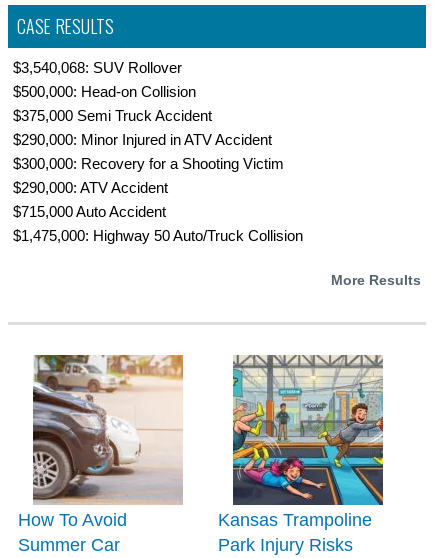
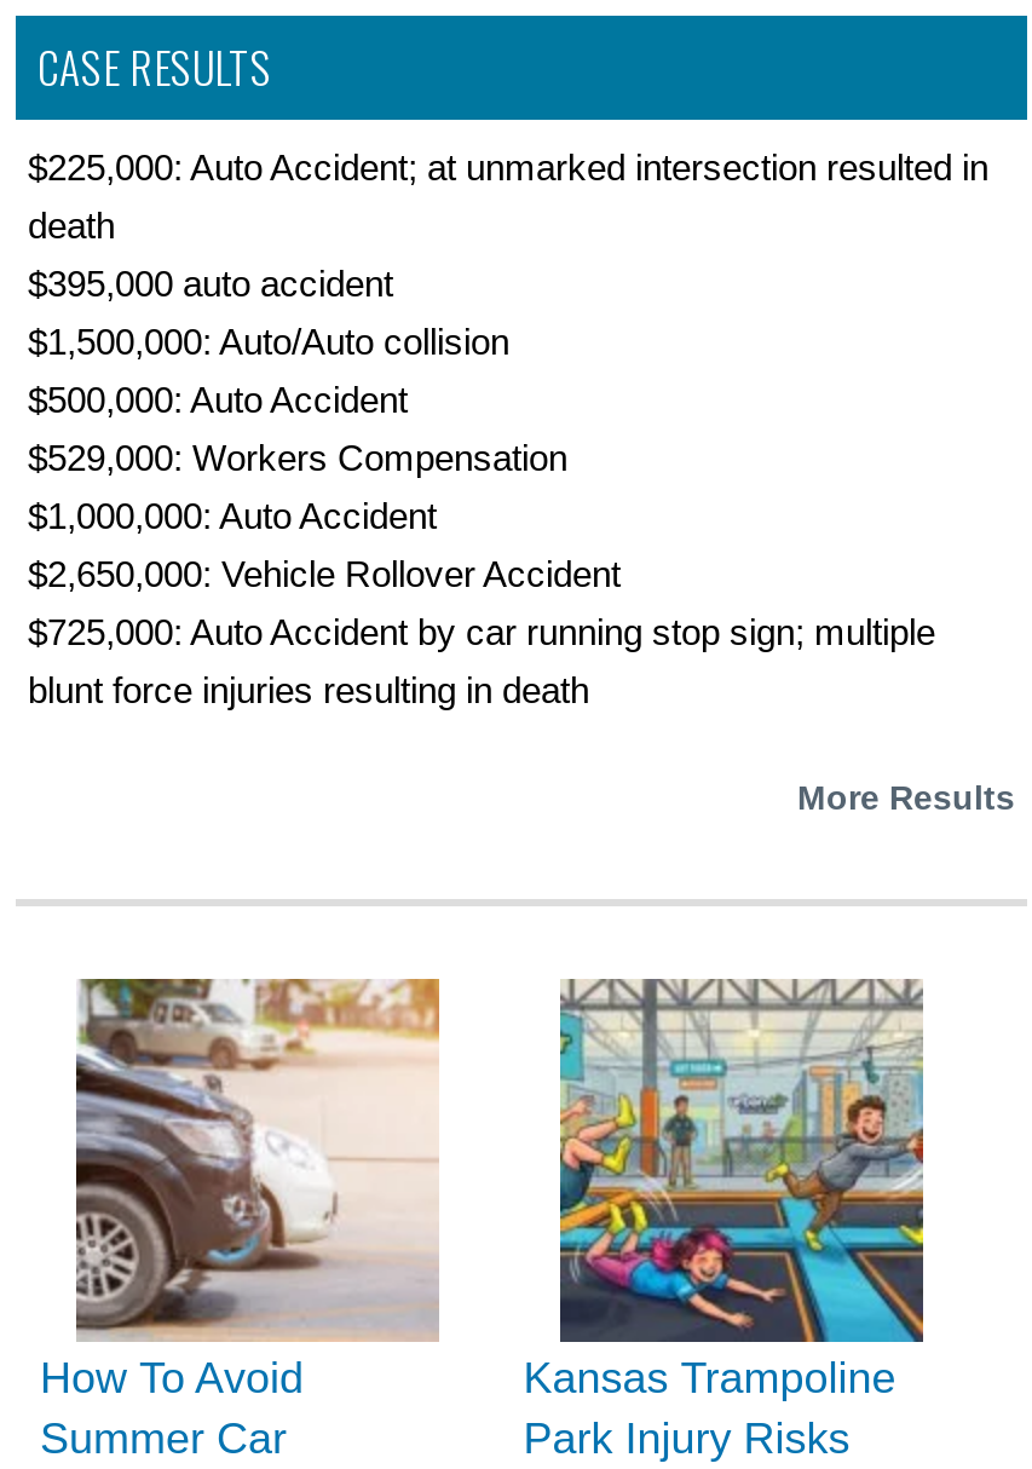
[13,59,303,244] $3,540,068: SUV Rollover | $500,000: Head-on Collision | $375,000 Semi Truck Accident | $290,000: Minor Injured in ATV Accident | $300,000: Recovery for a Shooting Victim | $290,000: ATV Accident | $715,000 Auto Accident | $1,475,000: Highway 50 Auto/Truck Collision -> [28,145,988,709] $225,000: Auto Accident; at unmarked intersection resulted in | death | $395,000 auto accident | $1,500,000: Auto/Auto collision | $500,000: Auto Accident | $529,000: Workers Compensation | $1,000,000: Auto Accident | $2,650,000: Vehicle Rollover Accident | $725,000: Auto Accident by car running stop sign; multiple | blunt force injuries resulting in death

